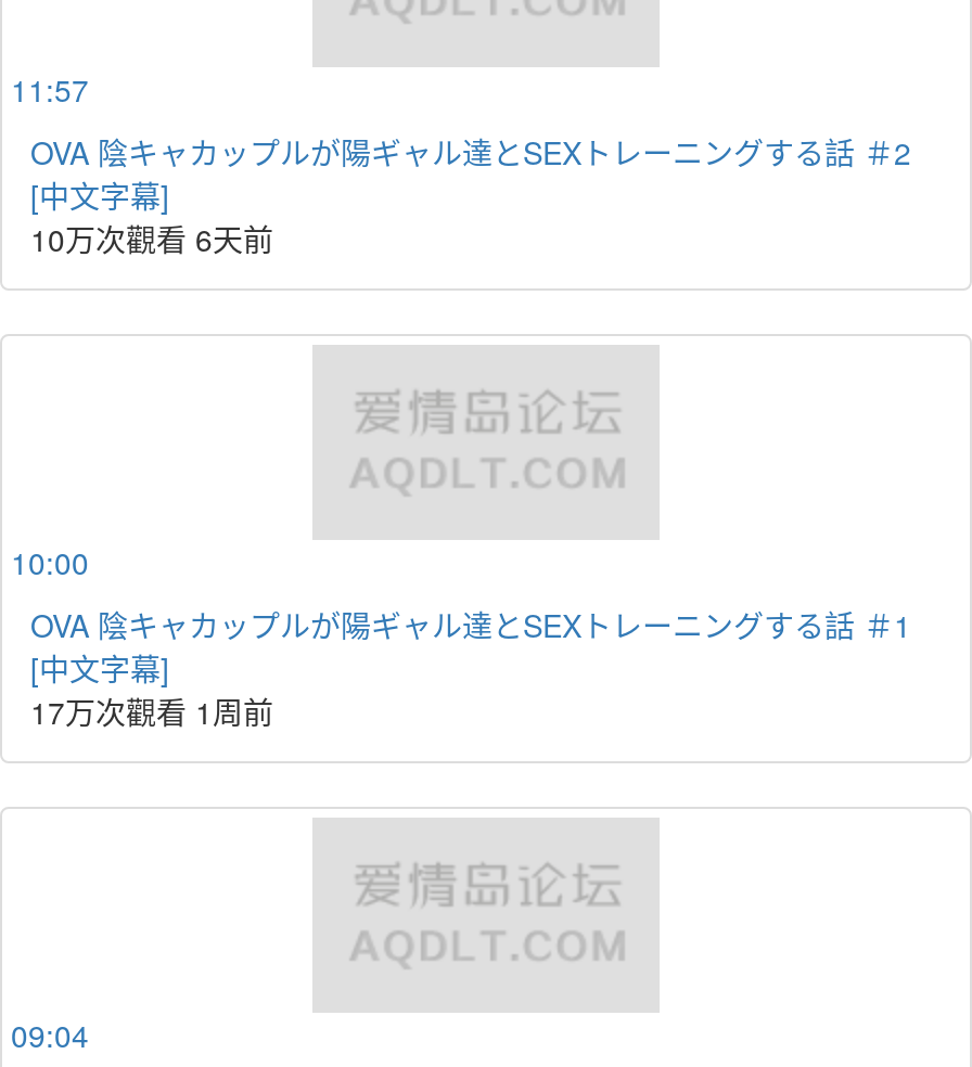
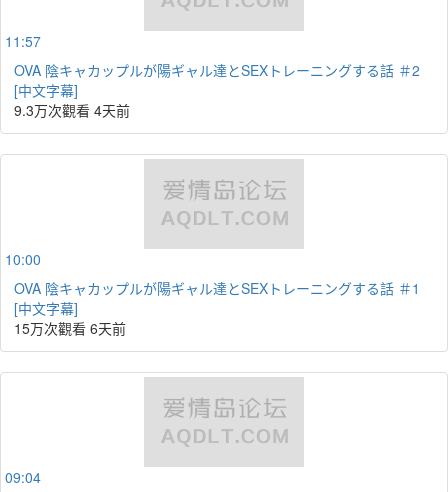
[30,217,273,260] 10万次觀看 6天前 -> [14,100,130,120] 9.3万次觀看 4天前
[30,690,273,733] 17万次觀看 1周前 -> [14,318,126,338] 15万次觀看 6天前

